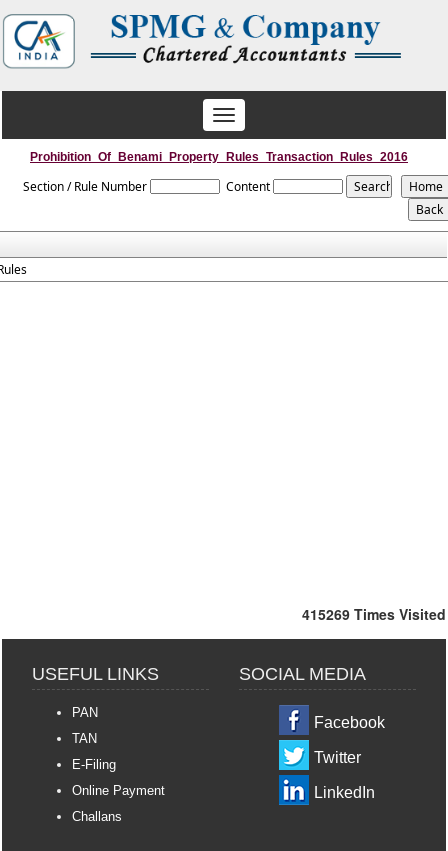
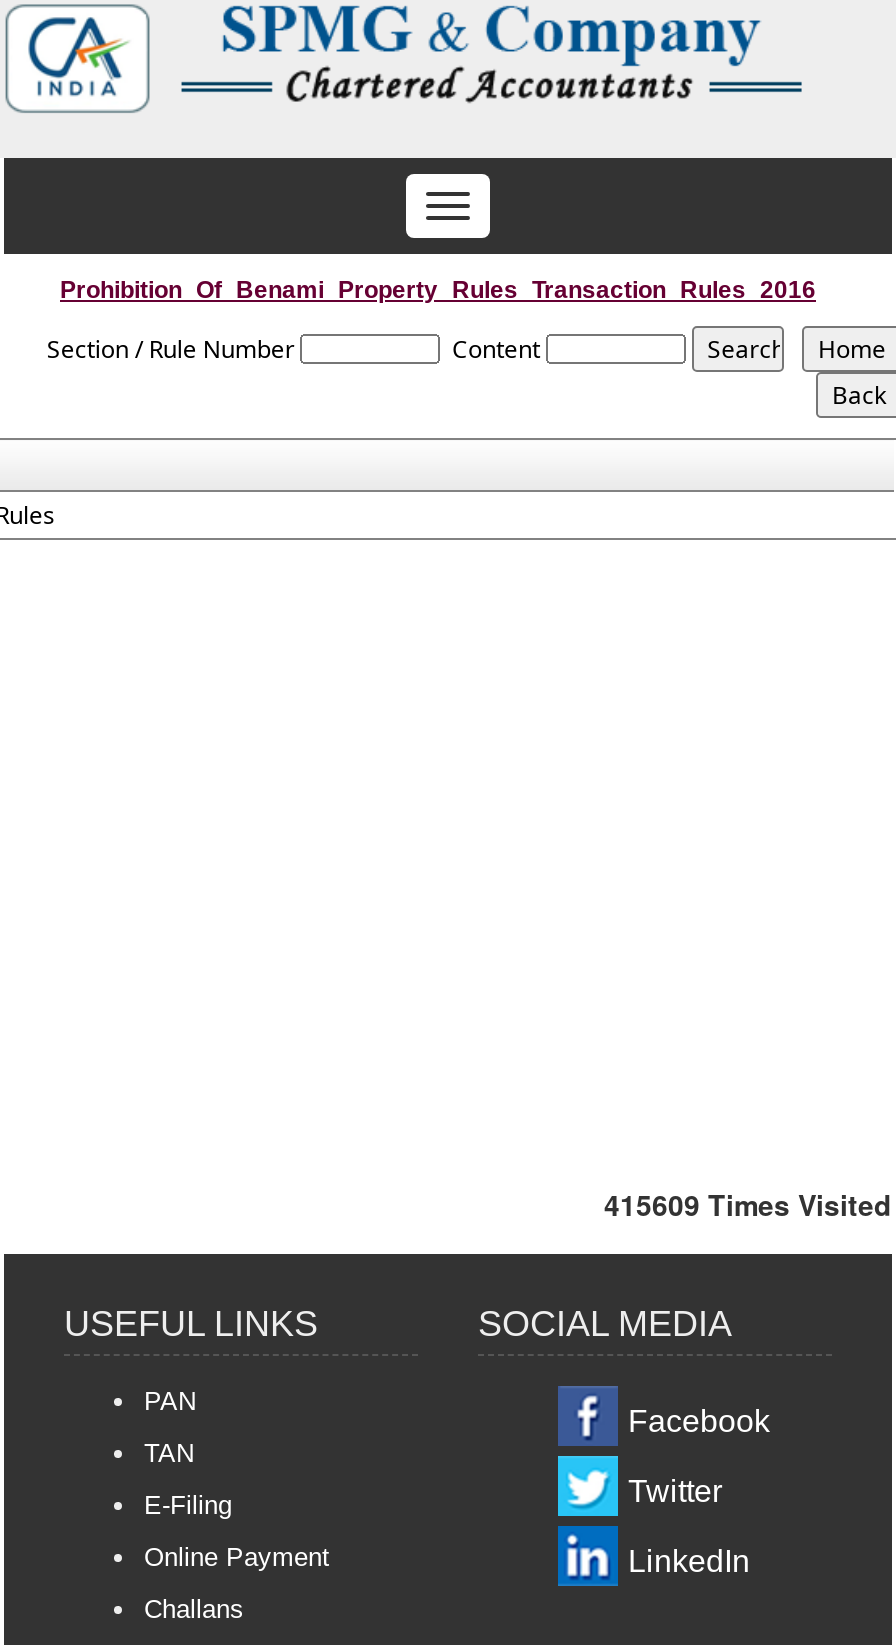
[302,604,446,624] 415269 Times Visited -> [604,1184,892,1224] 415609 Times Visited

